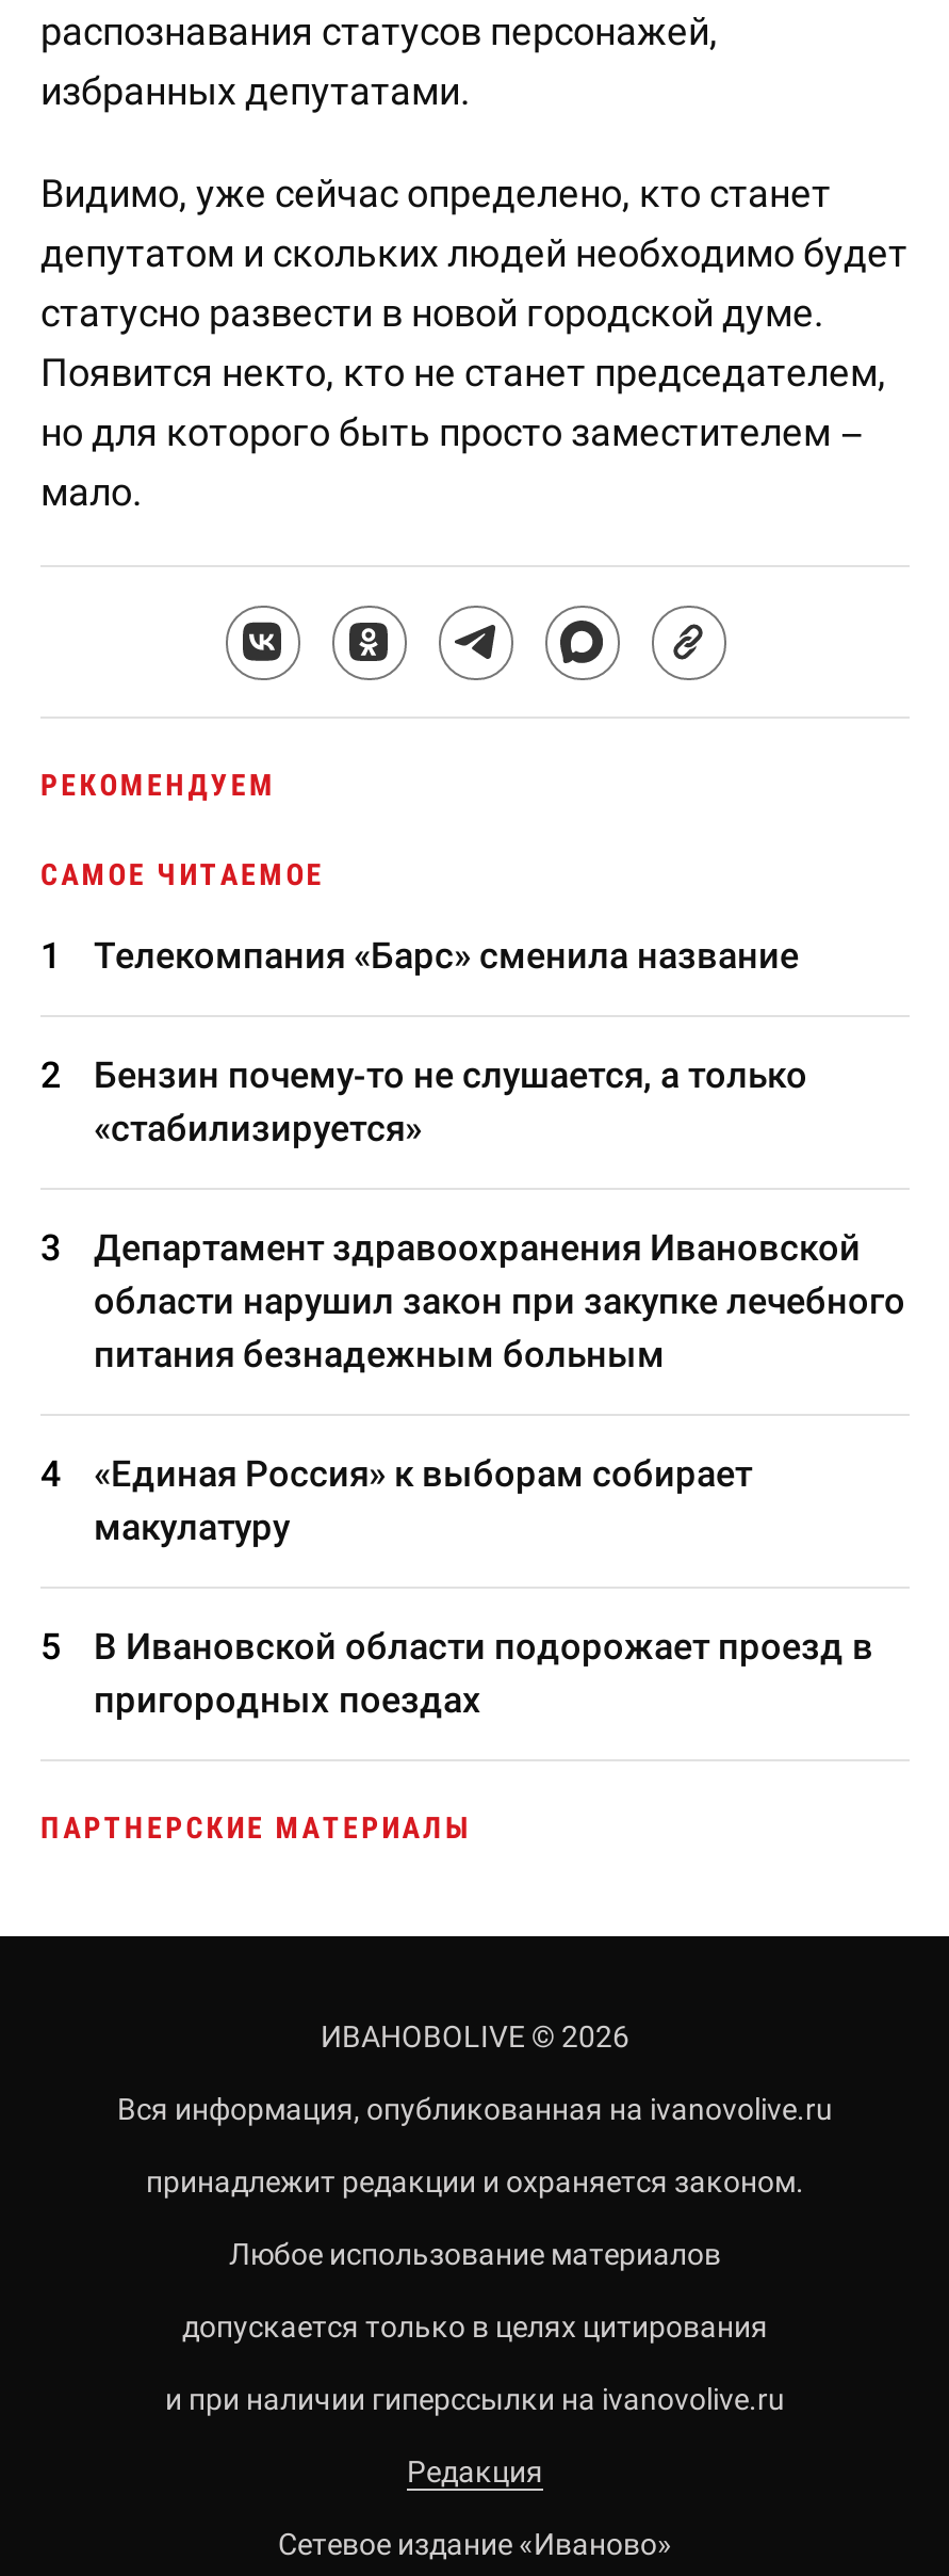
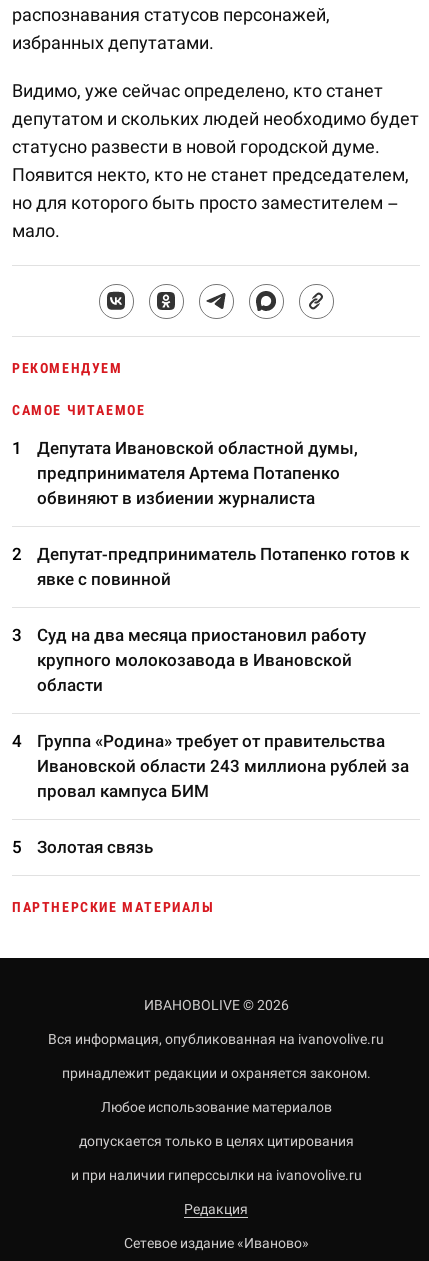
[94,934,799,977] Телекомпания «Барс» сменила название -> [37,438,358,508] Депутата Ивановской областной думы, | предпринимателя Артема Потапенко | обвиняют в избиении журналиста
[94,1053,807,1149] Бензин почему-то не слушается, а только | «стабилизируется» -> [37,544,409,589] Депутат-предприниматель Потапенко готов к | явке с повинной
[94,1226,905,1375] Департамент здравоохранения Ивановской | области нарушил закон при закупке лечебного | питания безнадежным больным -> [37,625,366,695] Суд на два месяца приостановил работу | крупного молокозавода в Ивановской | области
[94,1452,752,1548] «Единая Россия» к выборам собирает | макулатуру -> [37,731,409,801] Группа «Родина» требует от правительства | Ивановской области 243 миллиона рублей за | провал кампуса БИМ
[94,1625,873,1721] В Ивановской области подорожает проезд в | пригородных поездах -> [37,837,153,857] Золотая связь

